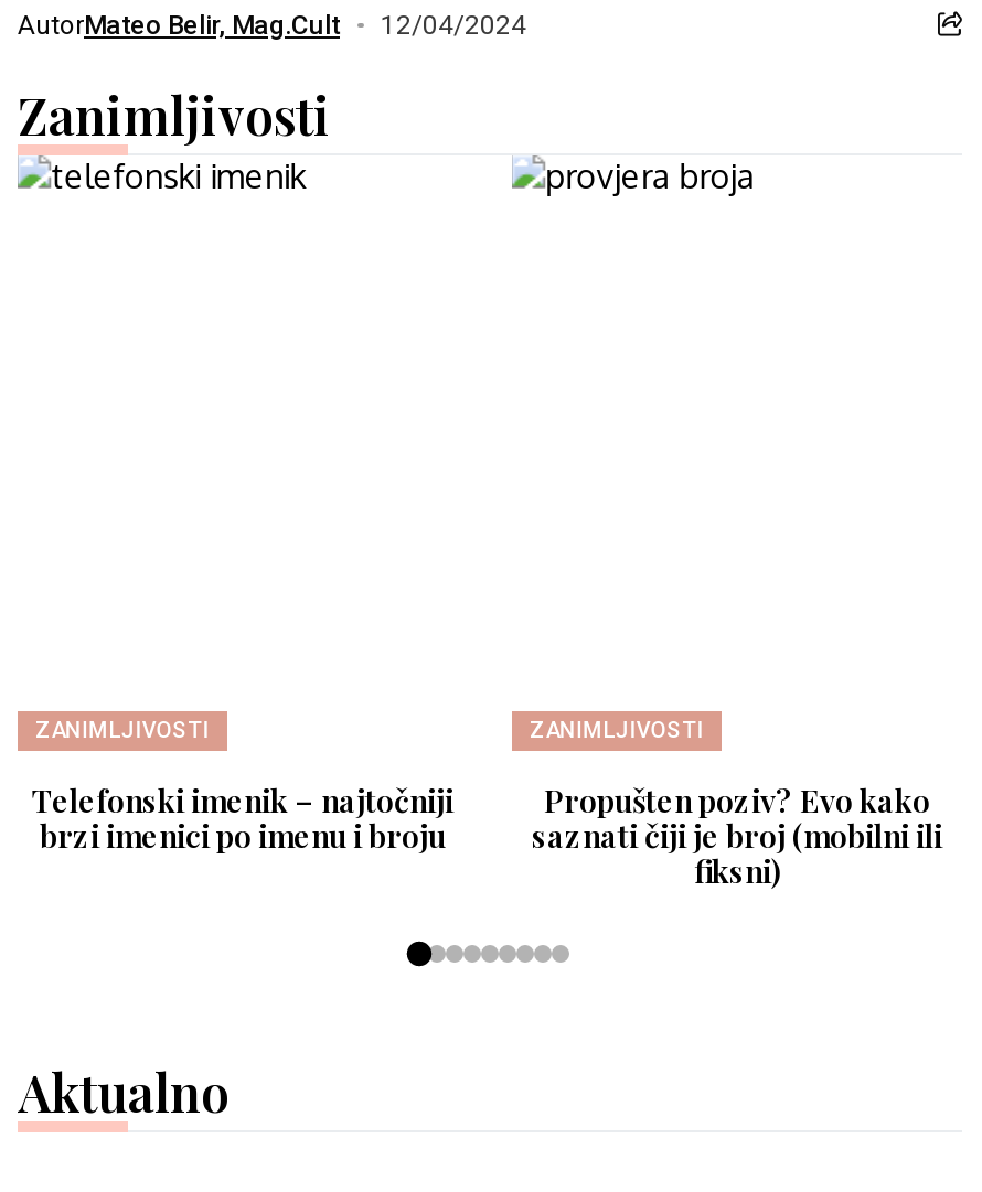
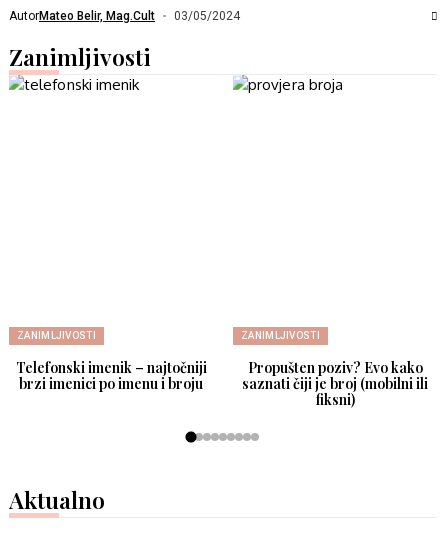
[18,10,526,41] AutorMateo Belir, Mag.cult 12/04/2024 -> [9,9,239,23] AutorMateo Belir, Mag.cult 03/05/2024

